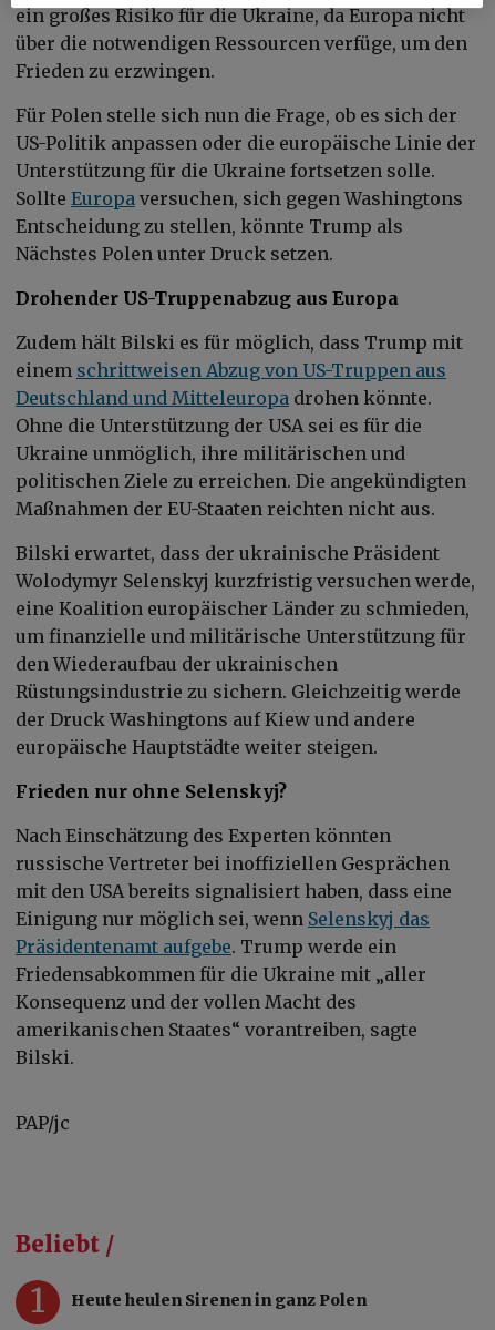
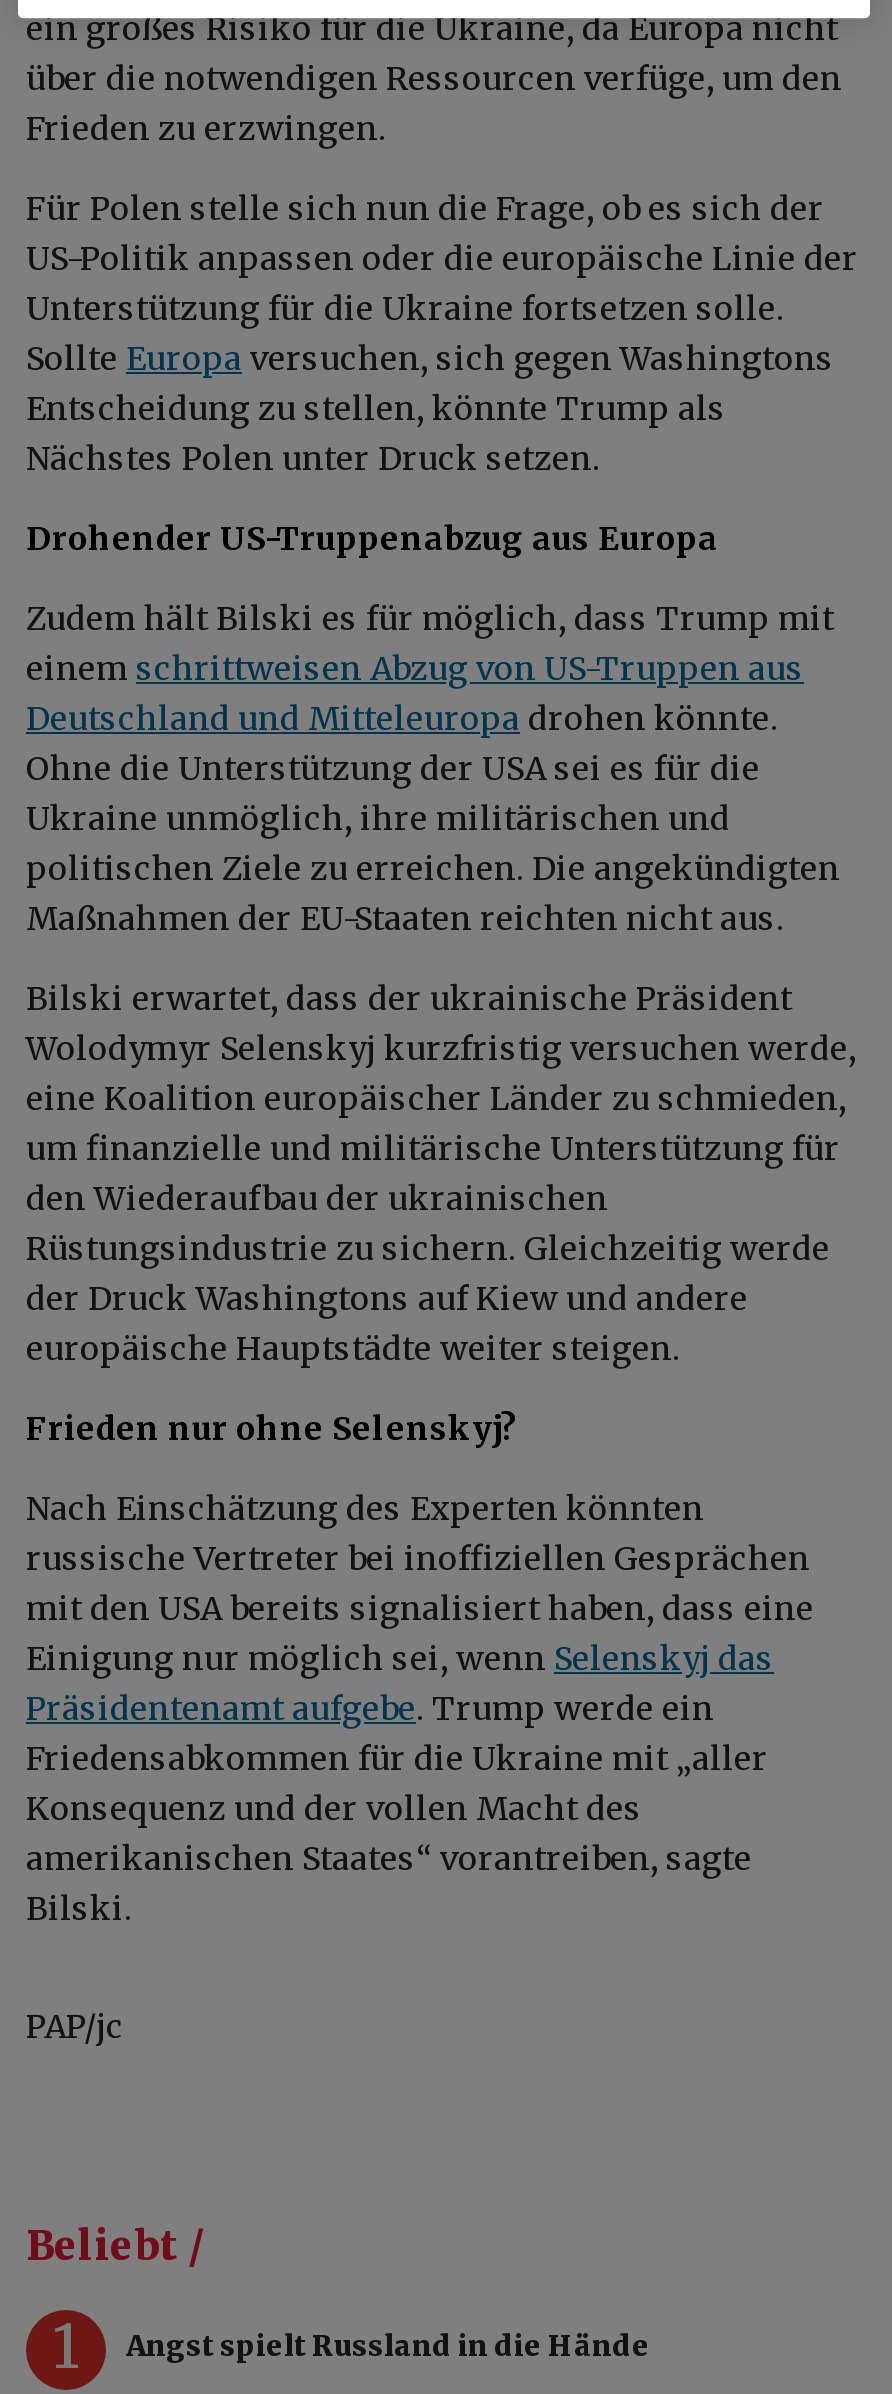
[71,1290,367,1310] Heute heulen Sirenen in ganz Polen -> [126,2327,650,2363] Angst spielt Russland in die Hände

